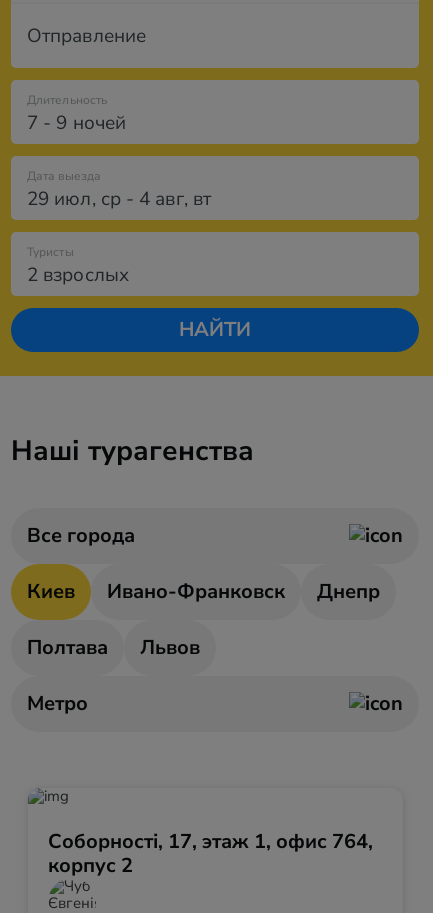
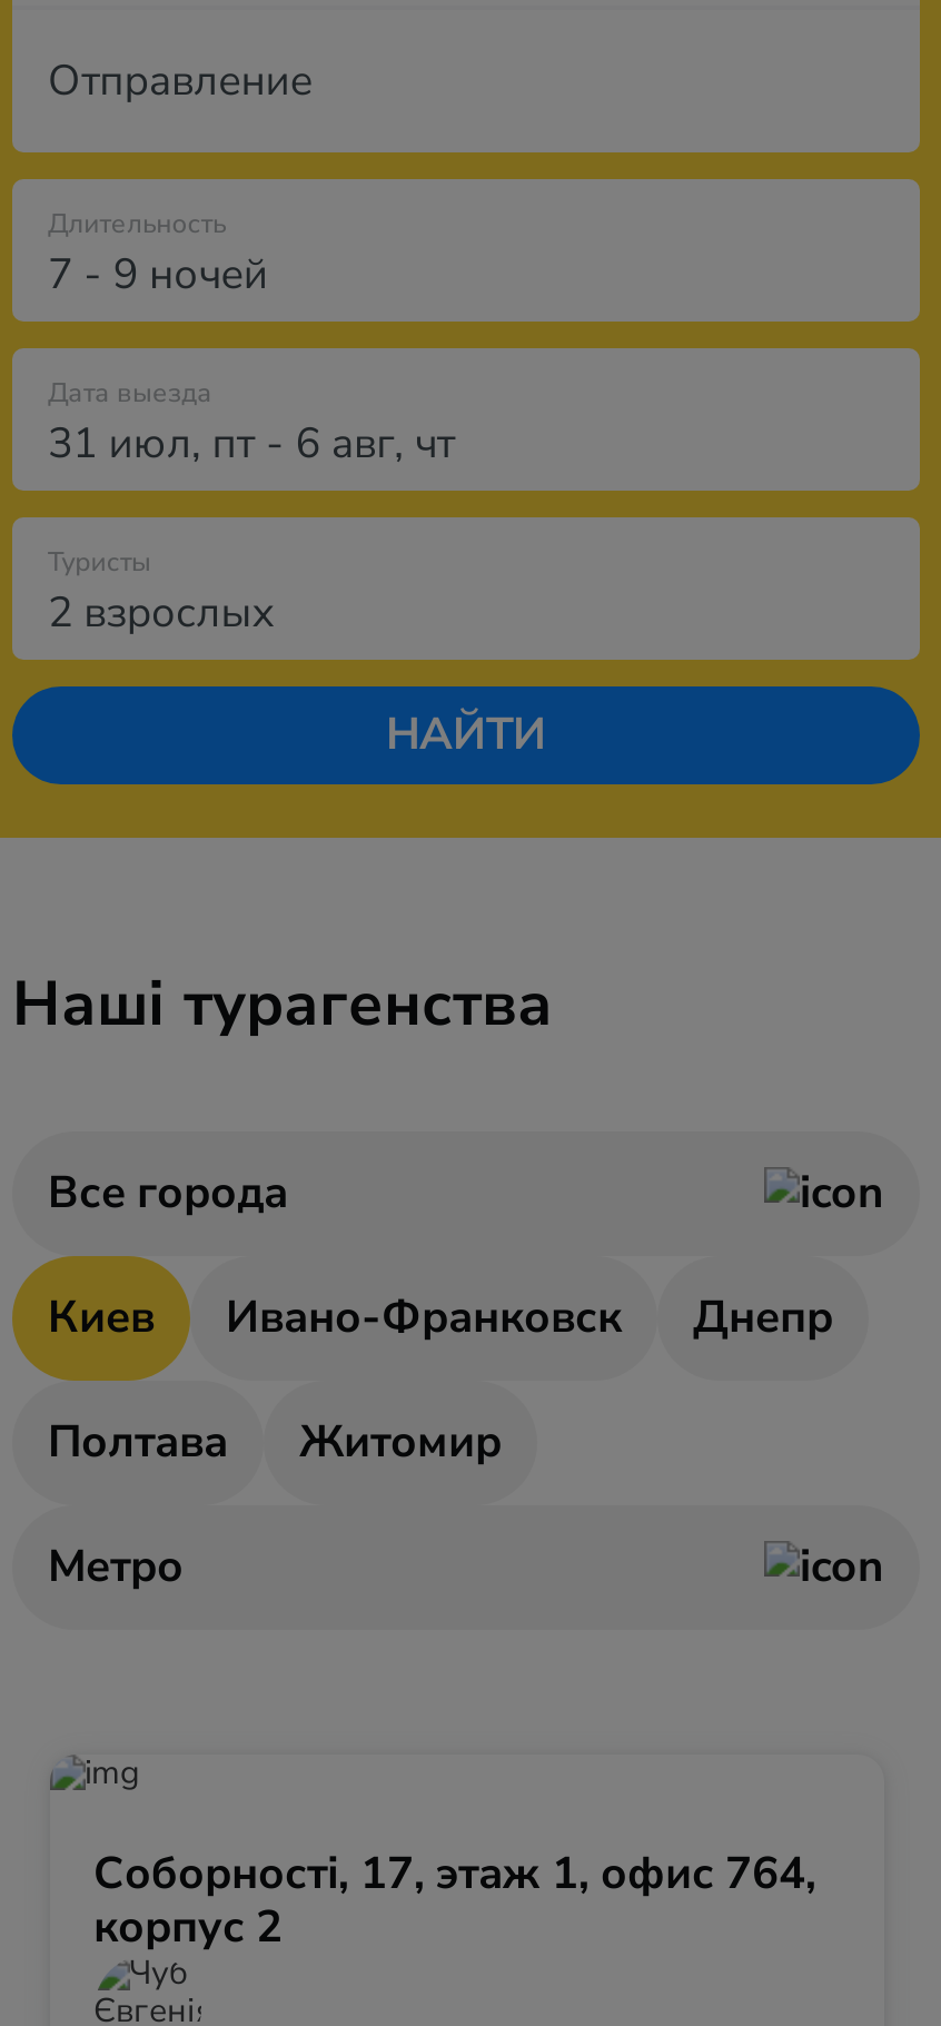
[27,186,211,212] 29 июл, ср - 4 авг, вт -> [48,415,455,473] 31 июл, пт - 6 авг, чт
[140,634,200,661] Львов -> [299,1412,502,1472] Житомир

